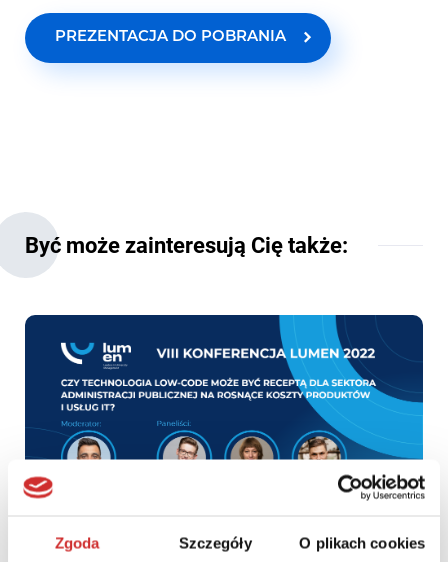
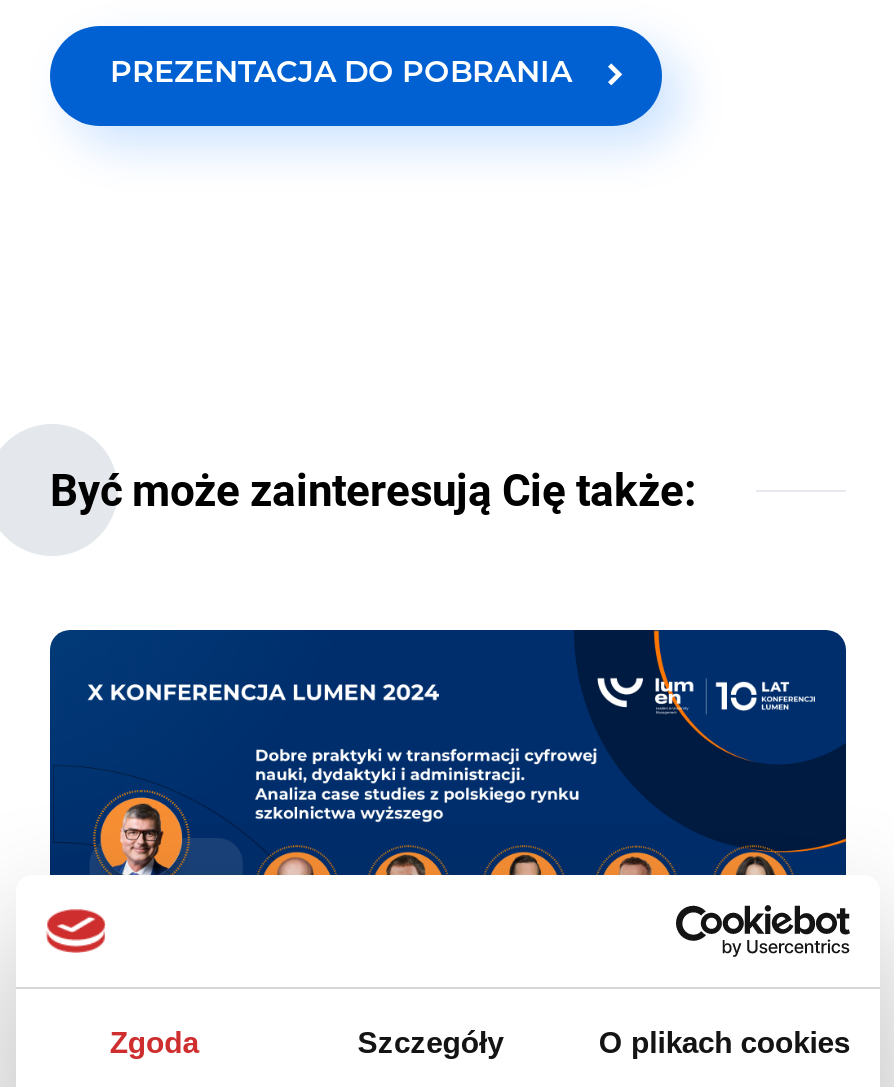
[48,314,424,461] [image] -> [86,628,848,878] [image]

